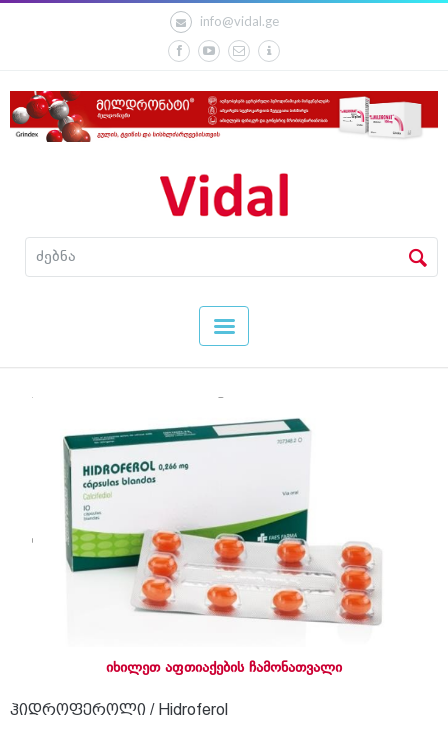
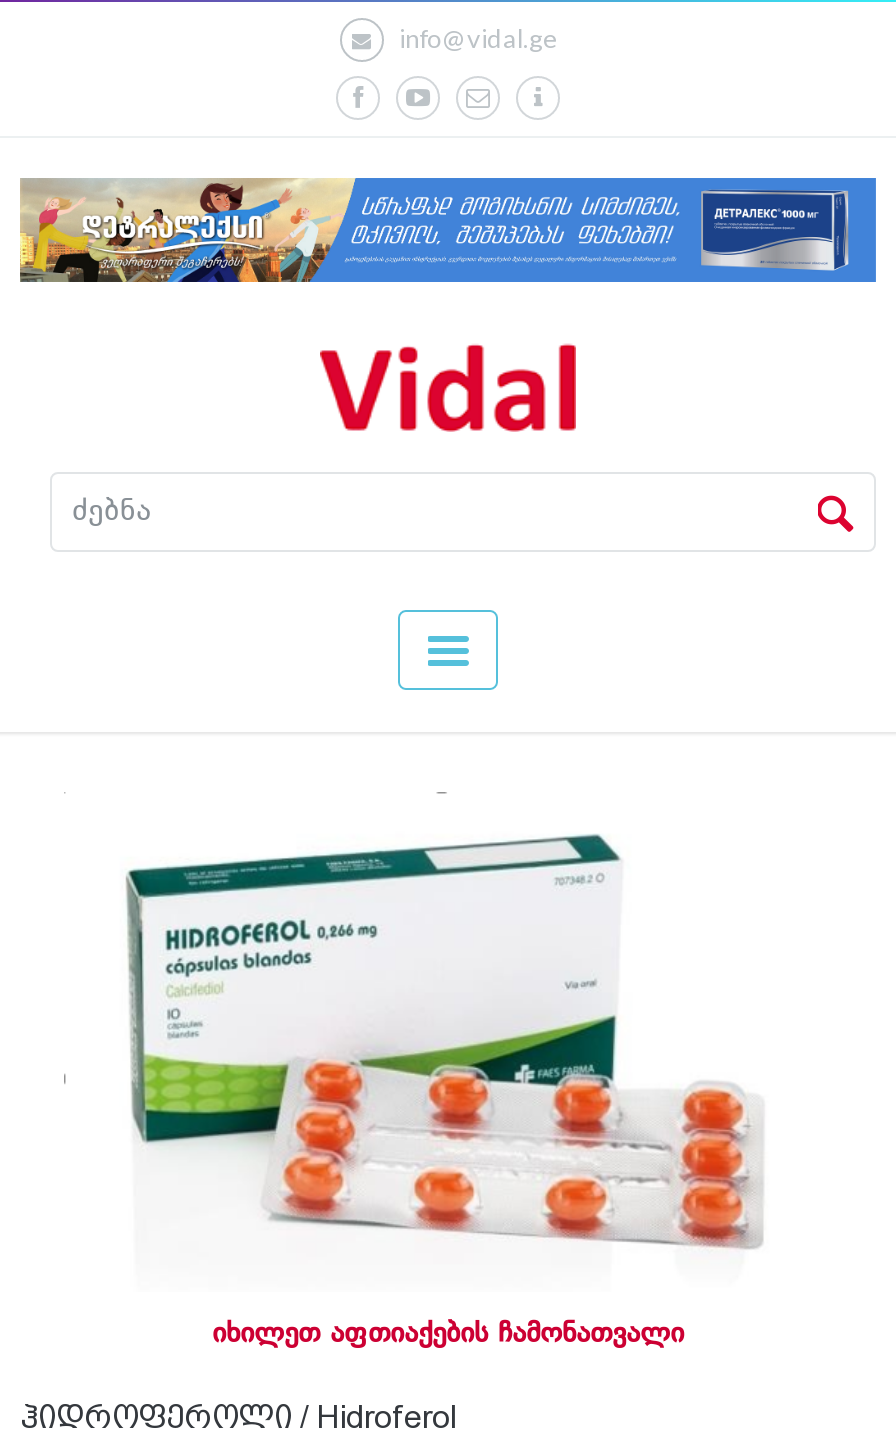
[9,90,439,143] [image] -> [18,176,878,284] [image]

